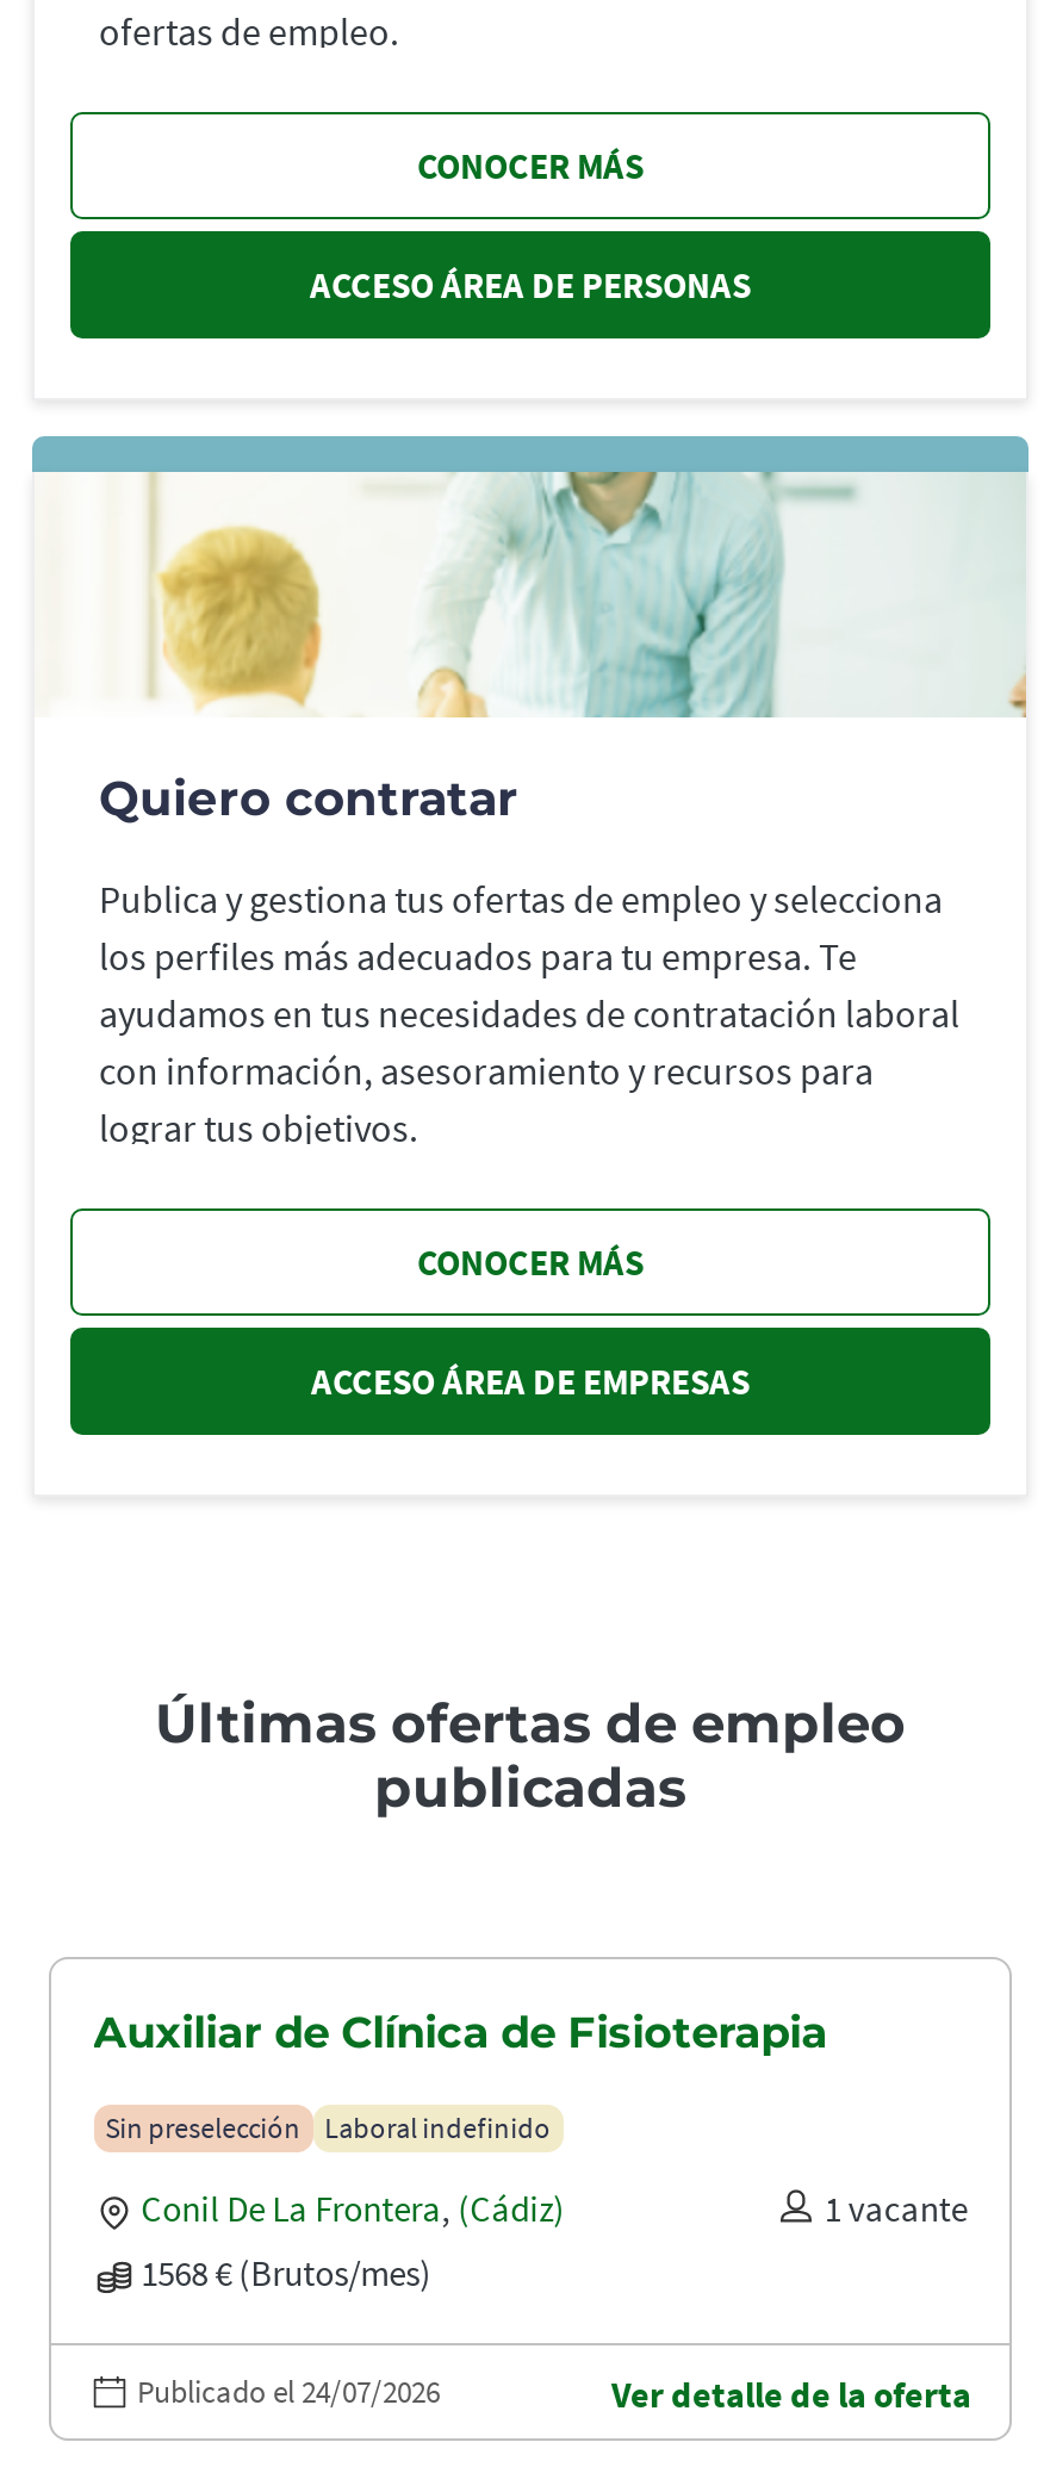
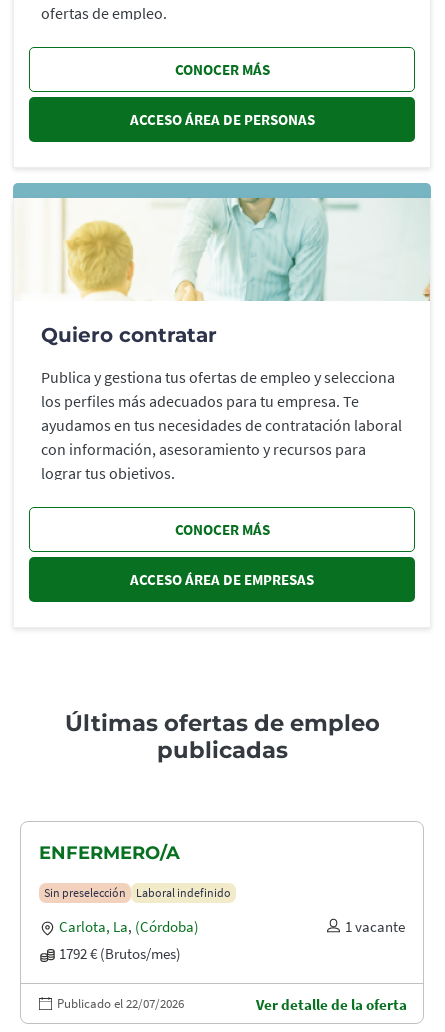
[93,2006,827,2058] Auxiliar de Clínica de Fisioterapia -> [39,842,180,864] ENFERMERO/A
[141,2185,565,2230] Conil De La Frontera, (Cádiz) -> [59,917,199,936] Carlota, La, (Córdoba)
[141,2249,432,2294] 1568 € (Brutos/mes) -> [59,944,181,963] 1792 € (Brutos/mes)
[137,2371,440,2411] Publicado el 24/07/2026 -> [57,995,184,1012] Publicado el 22/07/2026

